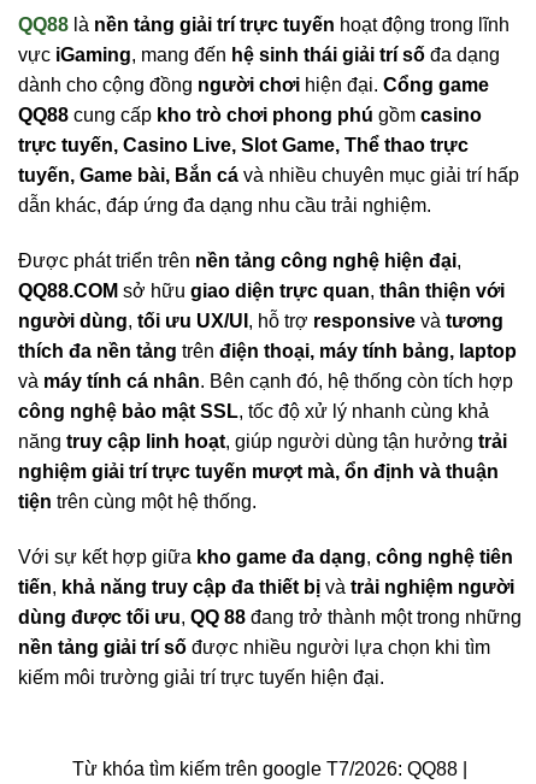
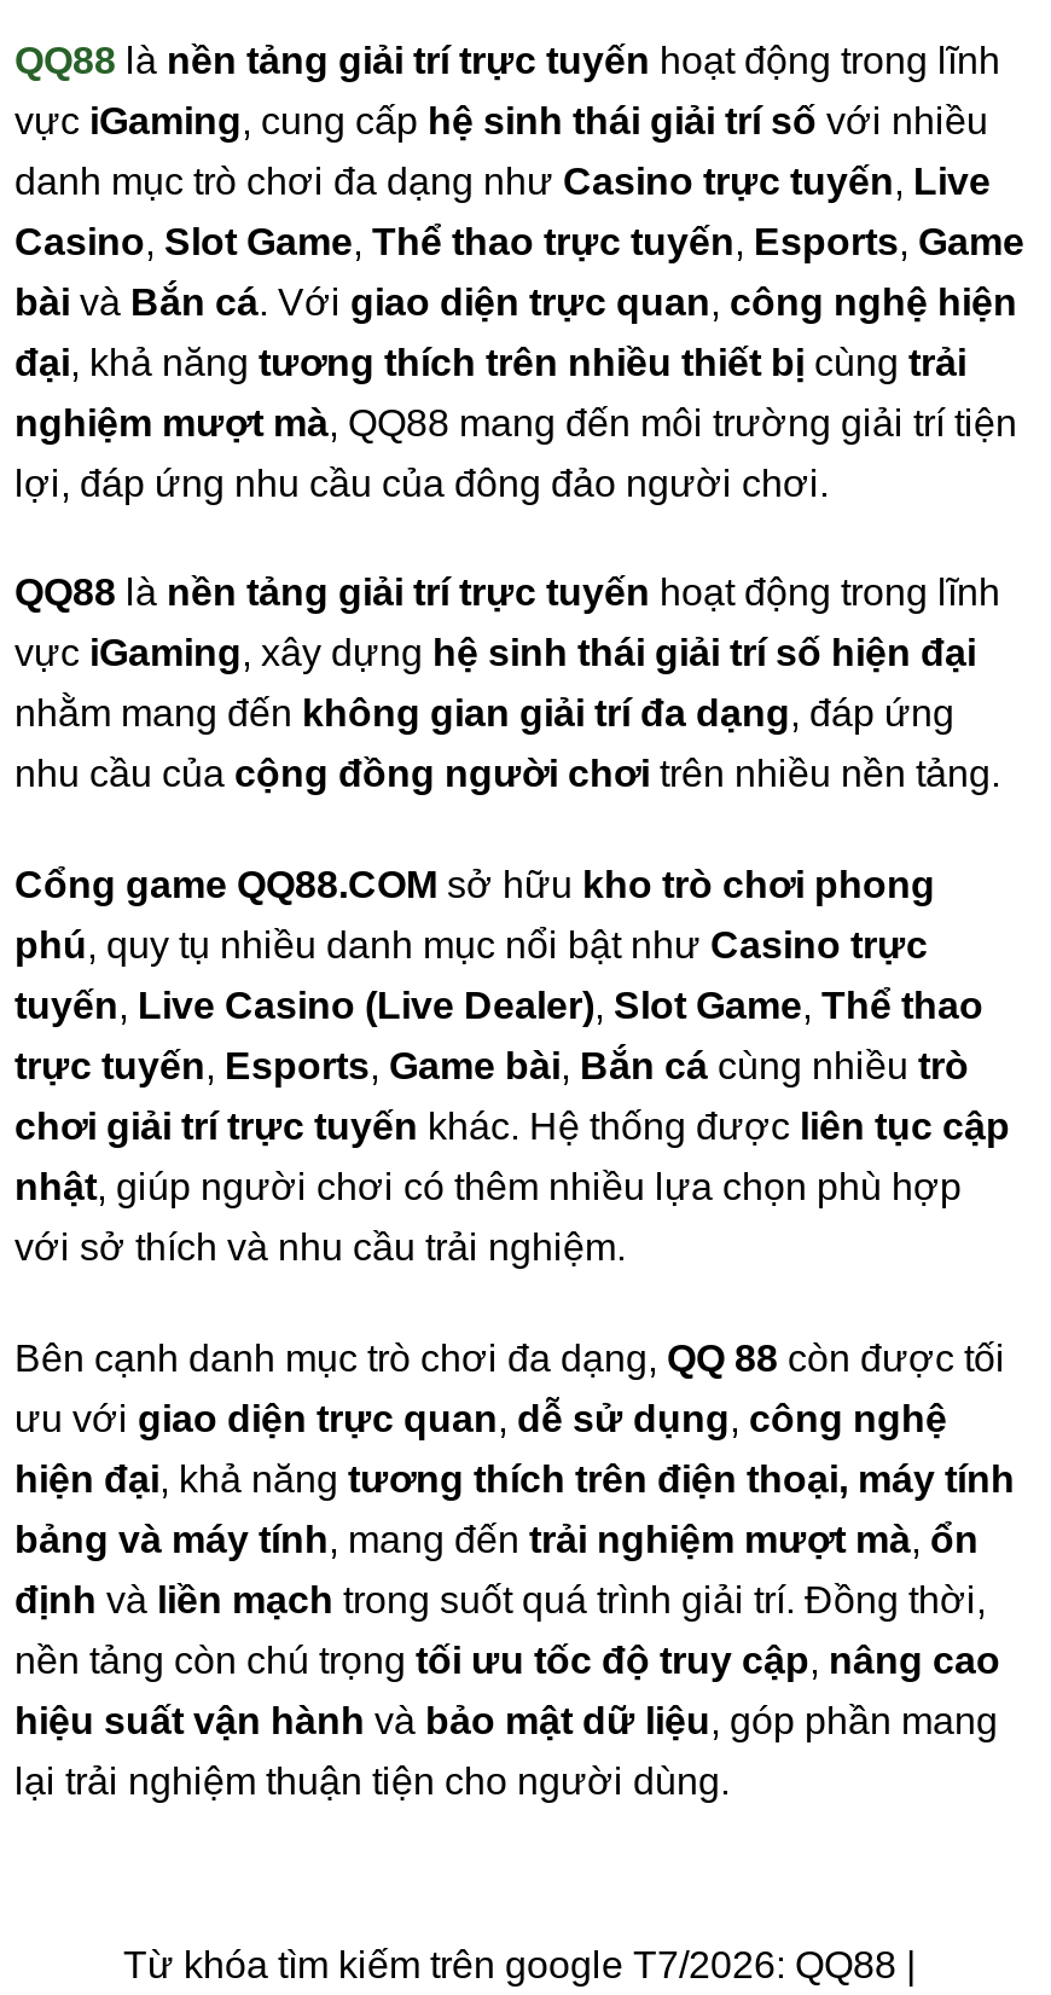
[18,45,522,688] vực iGaming, mang đến hệ sinh thái giải trí số đa dạng | dành cho cộng đồng người chơi hiện đại. Cổng game | QQ88 cung cấp kho trò chơi phong phú gồm casino | trực tuyến, Casino Live, Slot Game, Thể thao trực | tuyến, Game bài, Bắn cá và nhiều chuyên mục giải trí hấp | dẫn khác, đáp ứng đa dạng nhu cầu trải nghiệm. | Được phát triển trên nền tảng công nghệ hiện đại, | QQ88.COM sở hữu giao diện trực quan, thân thiện với | người dùng, tối ưu UX/UI, hỗ trợ responsive và tương | thích đa nền tảng trên điện thoại, máy tính bảng, laptop | và máy tính cá nhân. Bên cạnh đó, hệ thống còn tích hợp | công nghệ bảo mật SSL, tốc độ xử lý nhanh cùng khả | năng truy cập linh hoạt, giúp người dùng tận hưởng trải | nghiệm giải trí trực tuyến mượt mà, ổn định và thuận | tiện trên cùng một hệ thống. | Với sự kết hợp giữa kho game đa dạng, công nghệ tiên | tiến, khả năng truy cập đa thiết bị và trải nghiệm người | dùng được tối ưu, QQ 88 đang trở thành một trong những | nền tảng giải trí số được nhiều người lựa chọn khi tìm | kiếm môi trường giải trí trực tuyến hiện đại. -> [14,99,1024,1801] vực iGaming, cung cấp hệ sinh thái giải trí số với nhiều | danh mục trò chơi đa dạng như Casino trực tuyến, Live | Casino, Slot Game, Thể thao trực tuyến, Esports, Game | bài và Bắn cá. Với giao diện trực quan, công nghệ hiện | đại, khả năng tương thích trên nhiều thiết bị cùng trải | nghiệm mượt mà, QQ88 mang đến môi trường giải trí tiện | lợi, đáp ứng nhu cầu của đông đảo người chơi. | QQ88 là nền tảng giải trí trực tuyến hoạt động trong lĩnh | vực iGaming, xây dựng hệ sinh thái giải trí số hiện đại | nhằm mang đến không gian giải trí đa dạng, đáp ứng | nhu cầu của cộng đồng người chơi trên nhiều nền tảng. | Cổng game QQ88.COM sở hữu kho trò chơi phong | phú, quy tụ nhiều danh mục nổi bật như Casino trực | tuyến, Live Casino (Live Dealer), Slot Game, Thể thao | trực tuyến, Esports, Game bài, Bắn cá cùng nhiều trò | chơi giải trí trực tuyến khác. Hệ thống được liên tục cập | nhật, giúp người chơi có thêm nhiều lựa chọn phù hợp | với sở thích và nhu cầu trải nghiệm. | Bên cạnh danh mục trò chơi đa dạng, QQ 88 còn được tối | ưu với giao diện trực quan, dễ sử dụng, công nghệ | hiện đại, khả năng tương thích trên điện thoại, máy tính | bảng và máy tính, mang đến trải nghiệm mượt mà, ổn | định và liền mạch trong suốt quá trình giải trí. Đồng thời, | nền tảng còn chú trọng tối ưu tốc độ truy cập, nâng cao | hiệu suất vận hành và bảo mật dữ liệu, góp phần mang | lại trải nghiệm thuận tiện cho người dùng.

